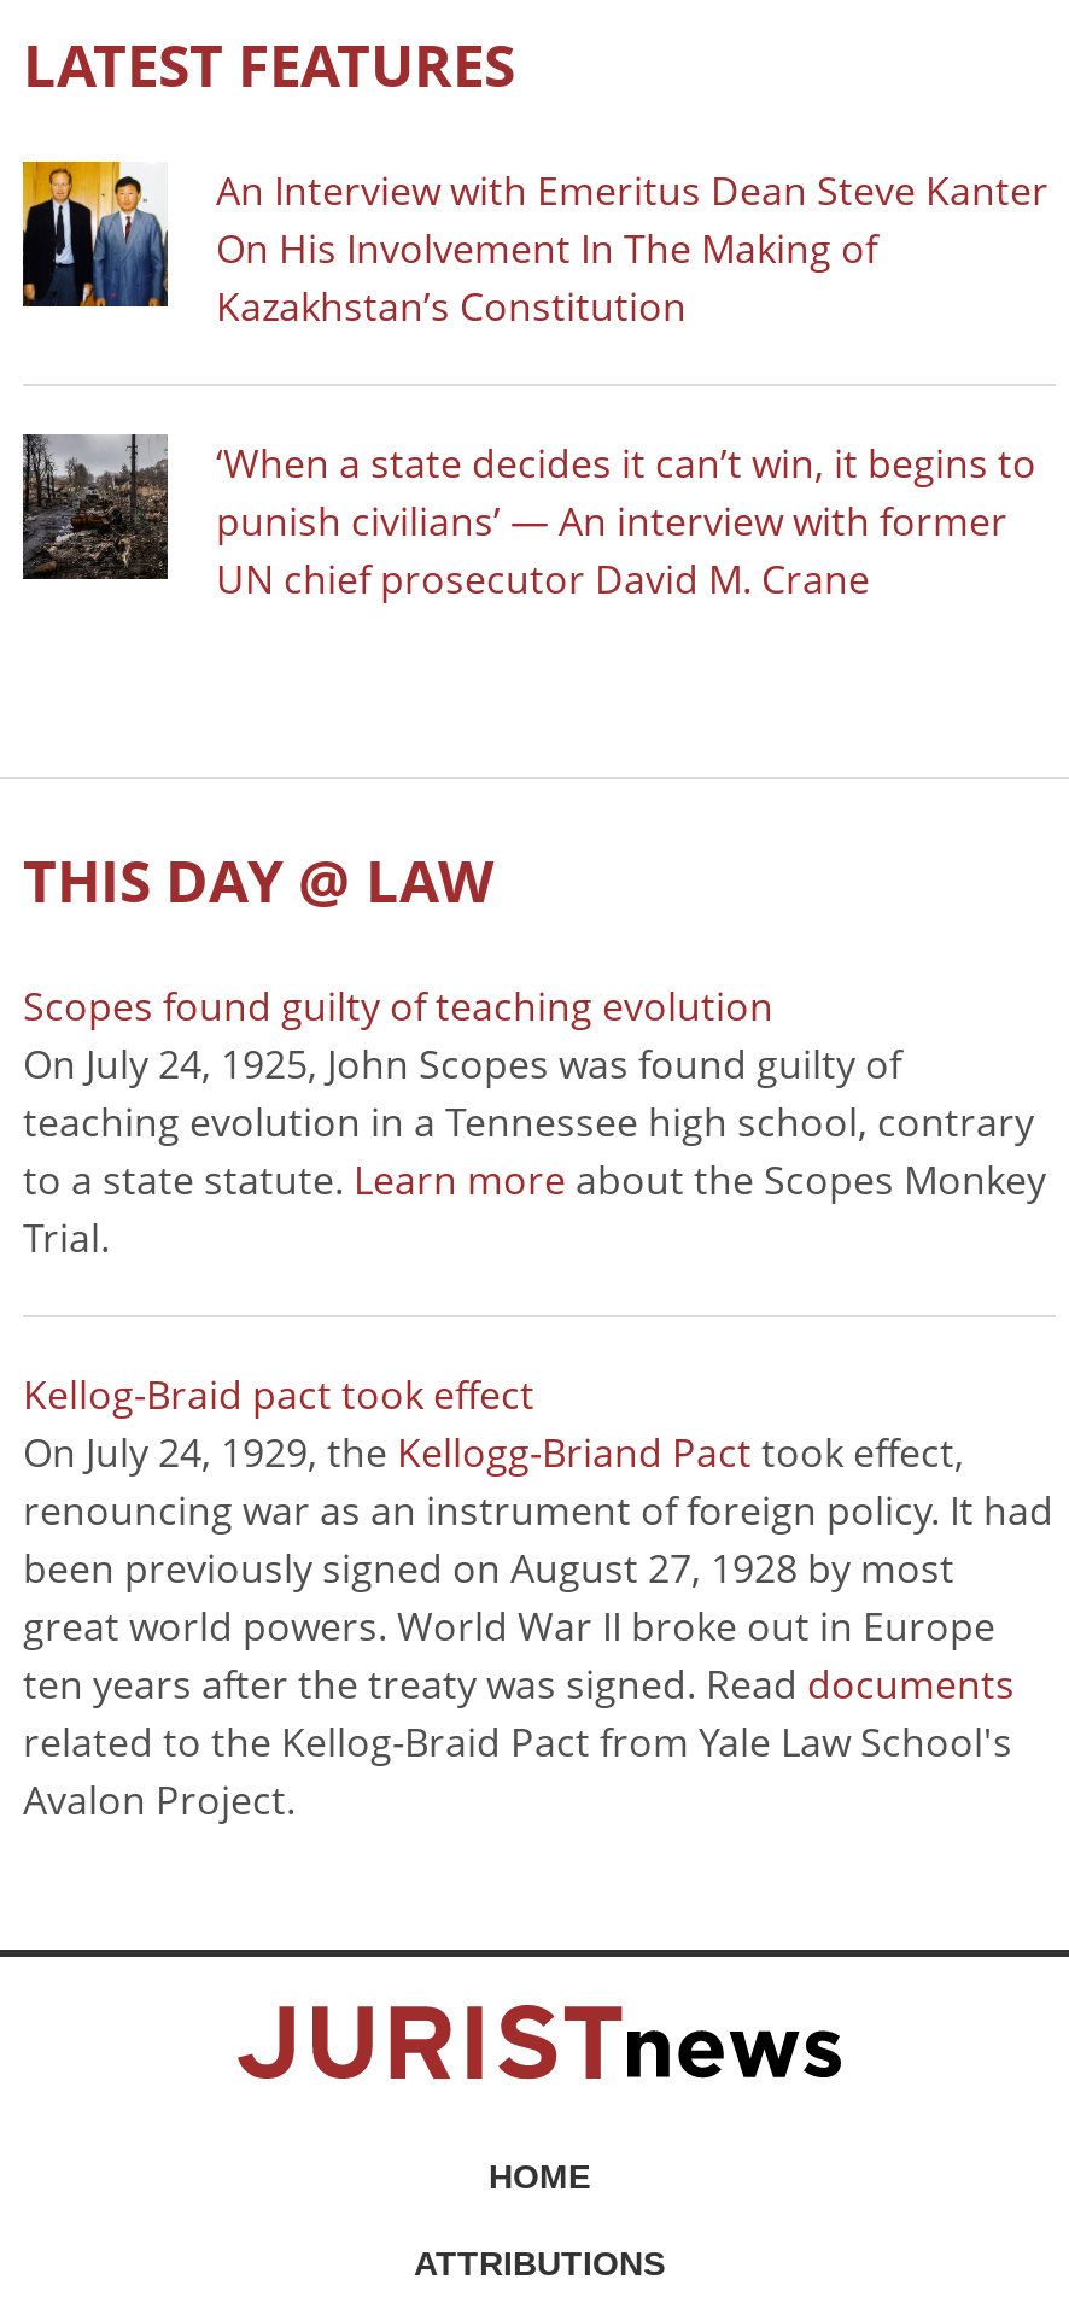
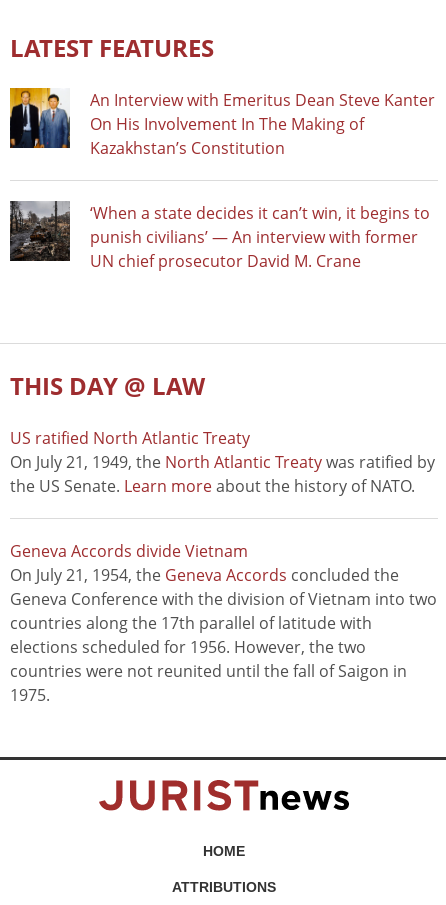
[23,980,1046,1264] Scopes found guilty of teaching evolution | On July 24, 1925, John Scopes was found guilty of | teaching evolution in a Tennessee high school, contrary | to a state statute. Learn more about the Scopes Monkey | Trial. -> [10,427,435,497] US ratified North Atlantic Treaty | On July 21, 1949, the North Atlantic Treaty was ratified by | the US Senate. Learn more about the history of NATO.
[23,1368,1053,1826] Kellog-Braid pact took effect | On July 24, 1929, the Kellogg-Briand Pact took effect, | renouncing war as an instrument of foreign policy. It had | been previously signed on August 27, 1928 by most | great world powers. World War II broke out in Europe | ten years after the treaty was signed. Read documents | related to the Kellog-Braid Pact from Yale Law School's | Avalon Project. -> [10,540,437,706] Geneva Accords divide Vietnam | On July 21, 1954, the Geneva Accords concluded the | Geneva Conference with the division of Vietnam into two | countries along the 17th parallel of latitude with | elections scheduled for 1956. However, the two | countries were not reunited until the fall of Saigon in | 1975.

